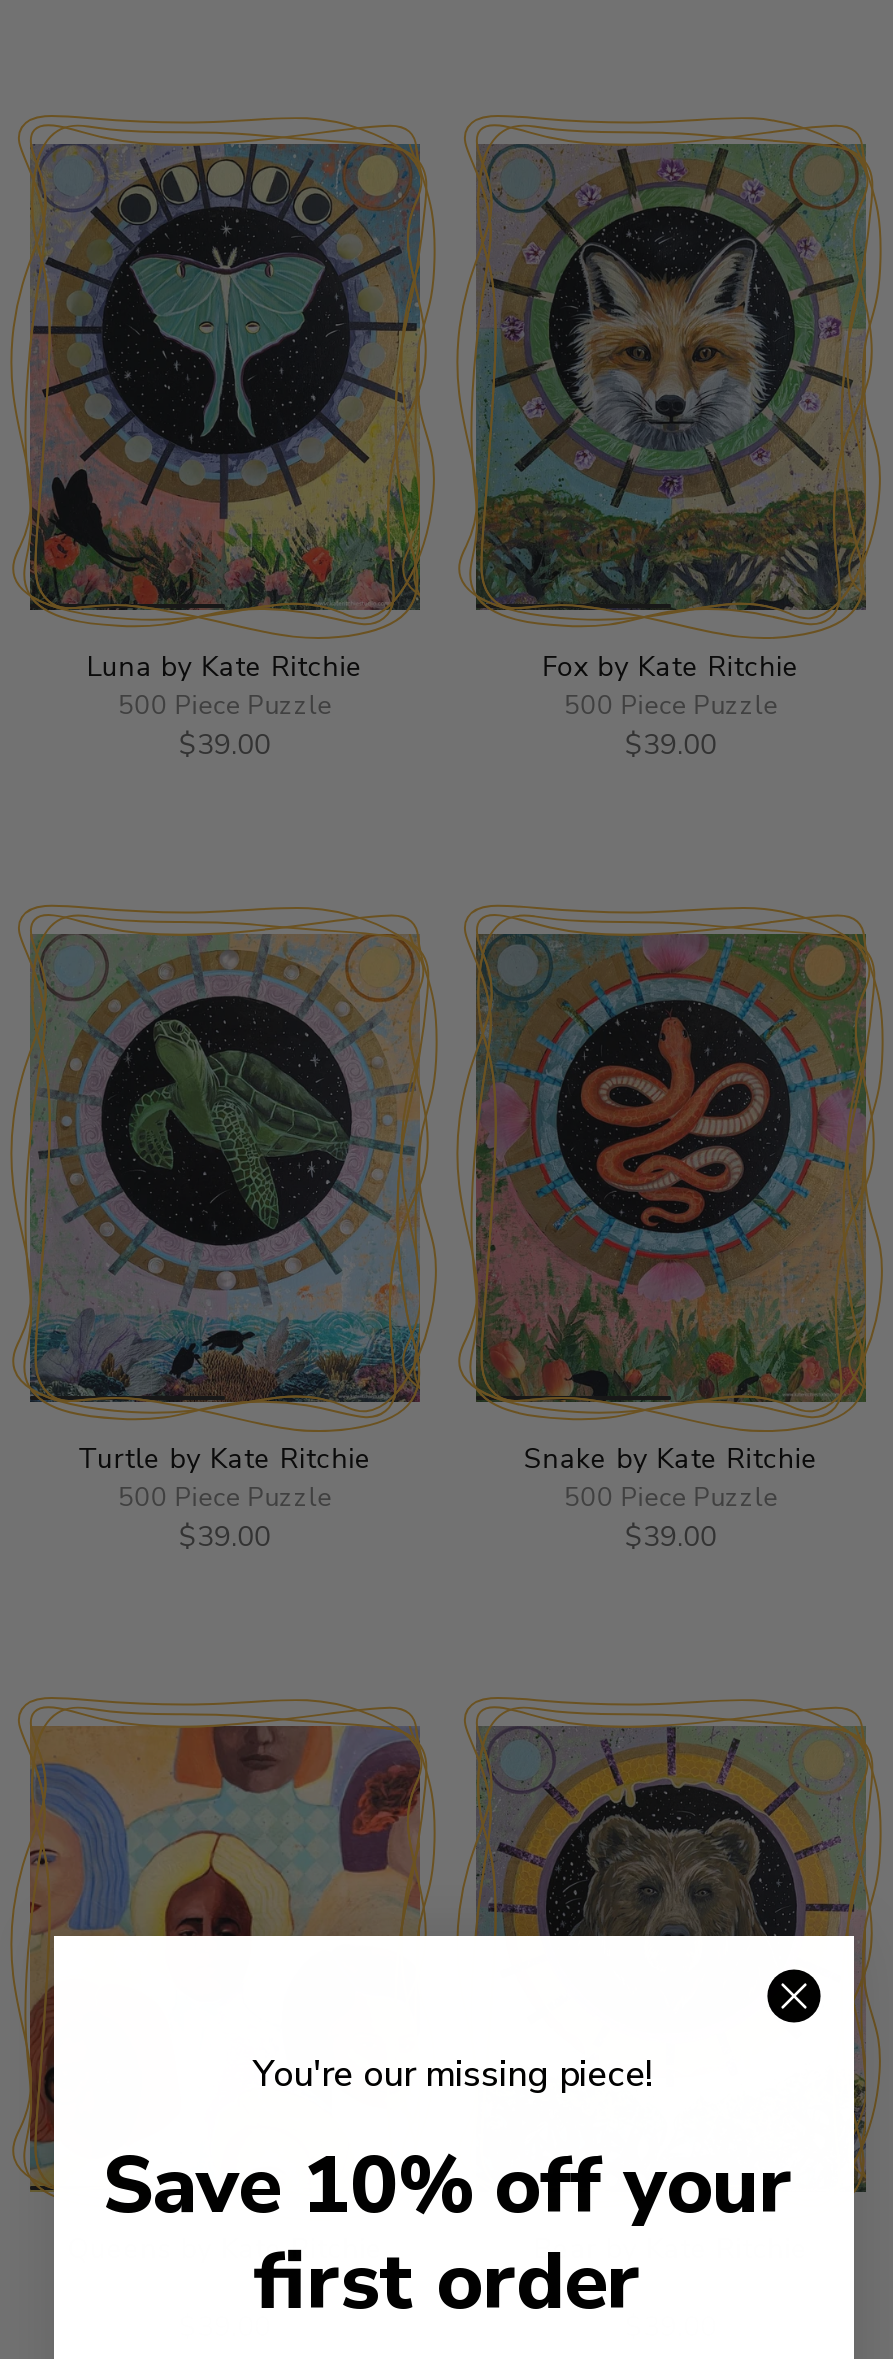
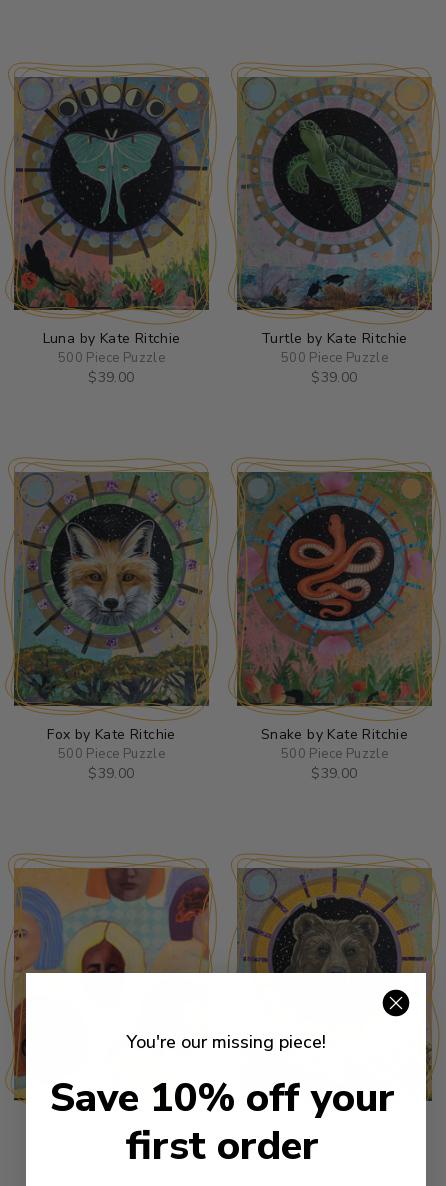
moved [478,144,866,686] -> [16,473,209,744]: [image] | Fox by Kate Ritchie
moved [34,936,418,1478] -> [239,79,431,348]: [image] | Turtle by Kate Ritchie

